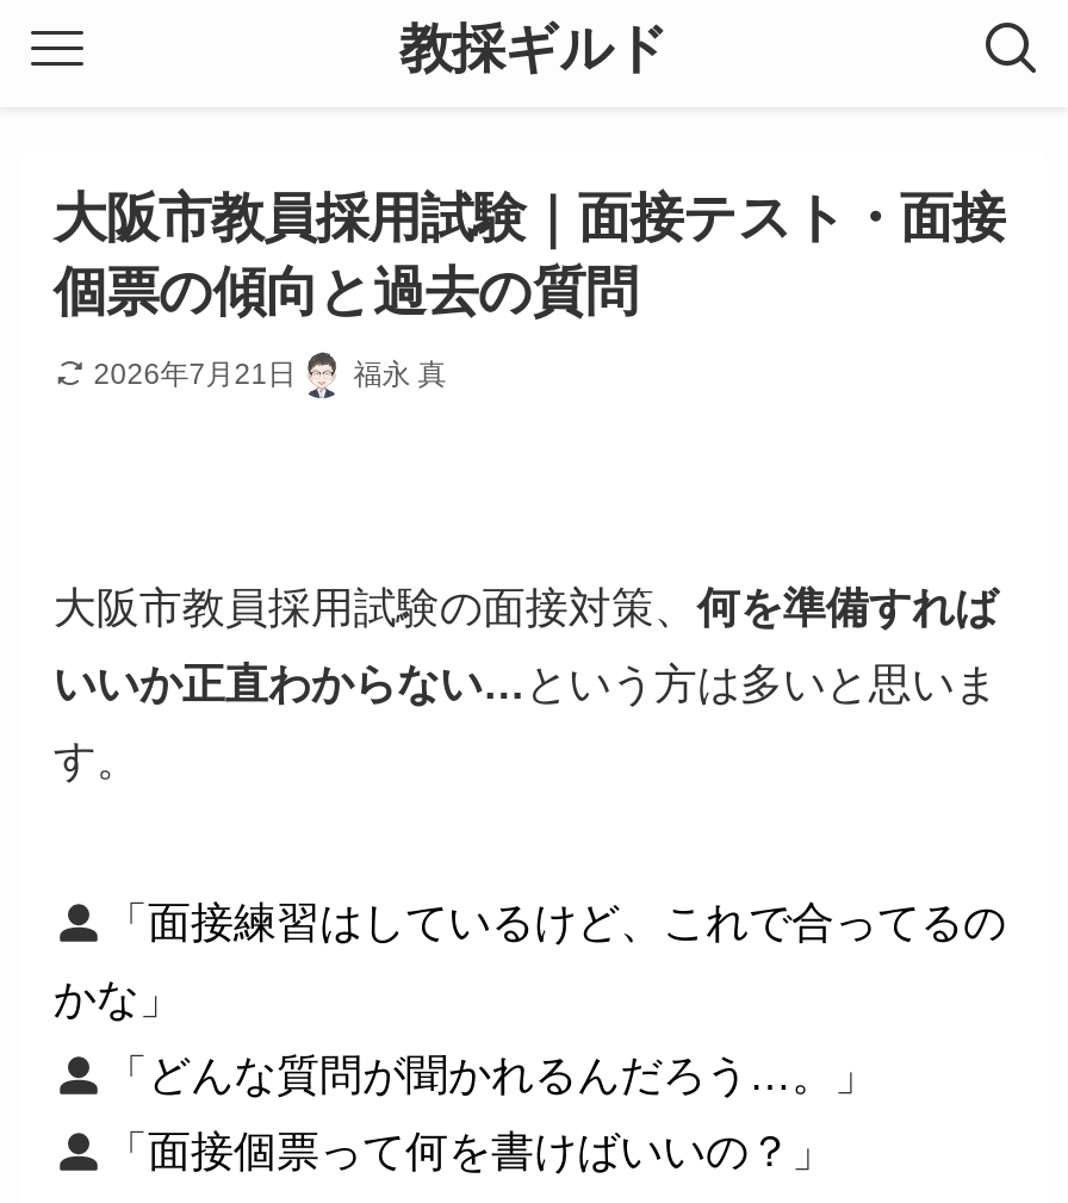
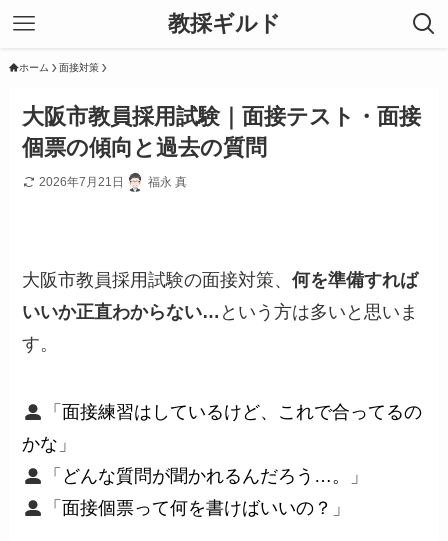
none -> [19,62,99,73] ホーム | 面接対策

